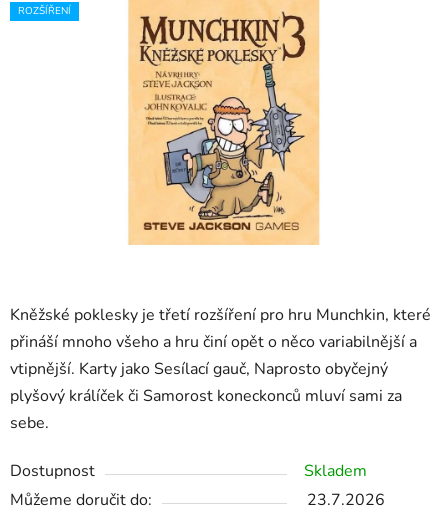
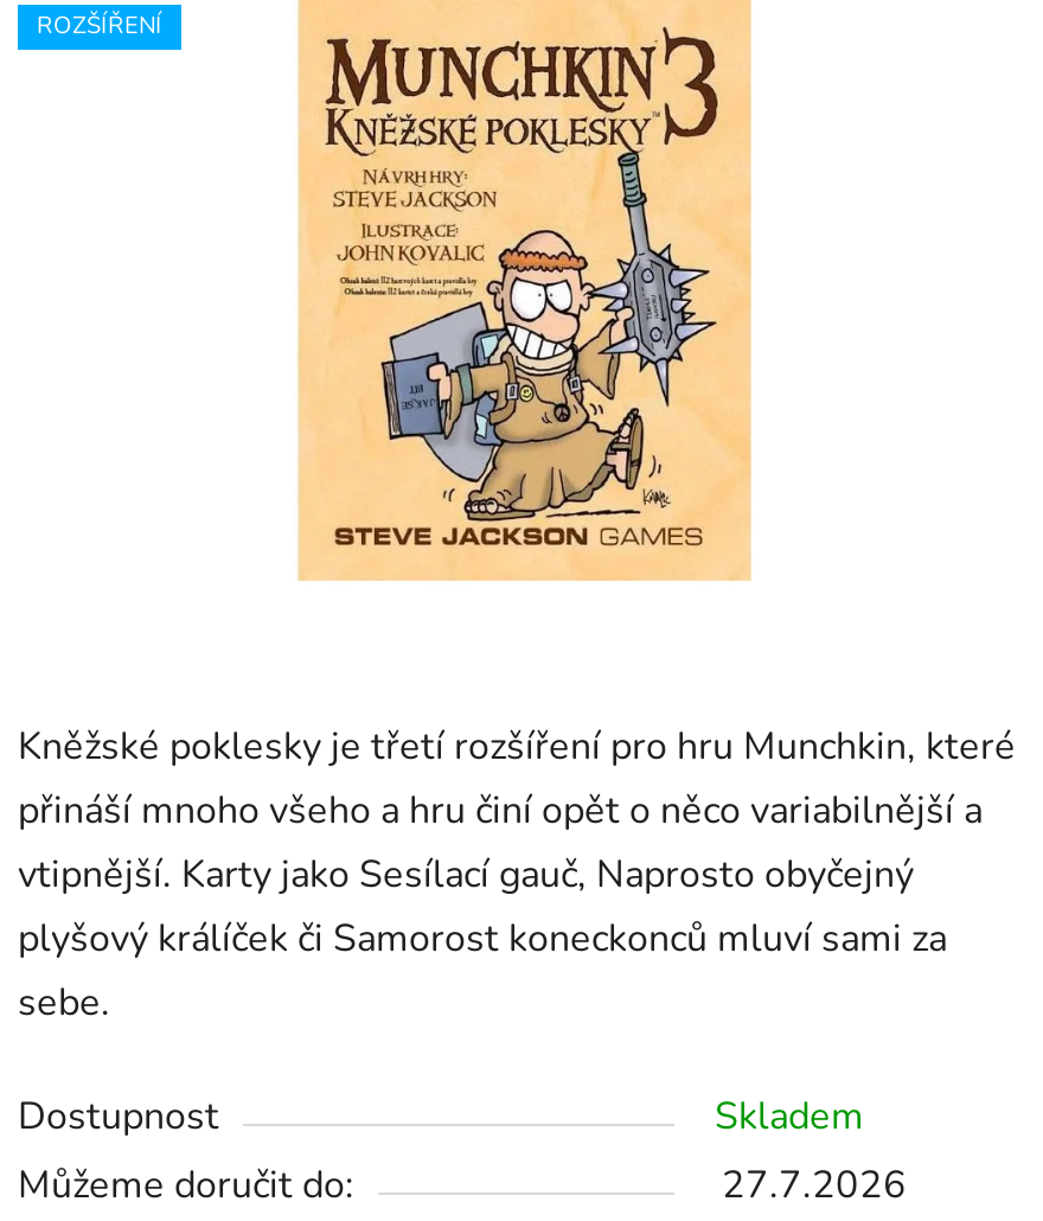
[307,489,385,511] 23.7.2026 -> [722,1160,907,1212] 27.7.2026

